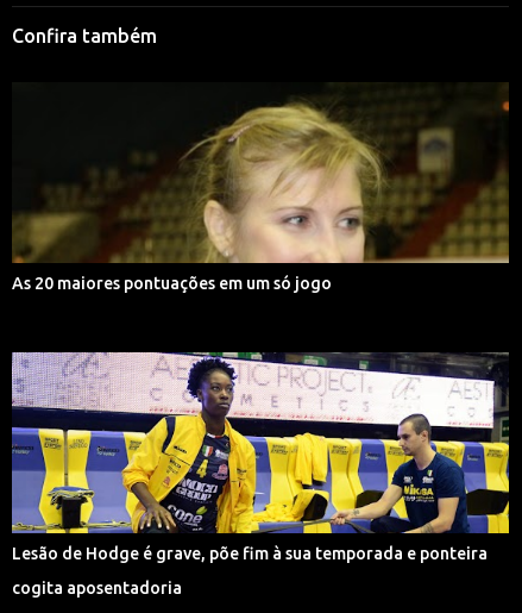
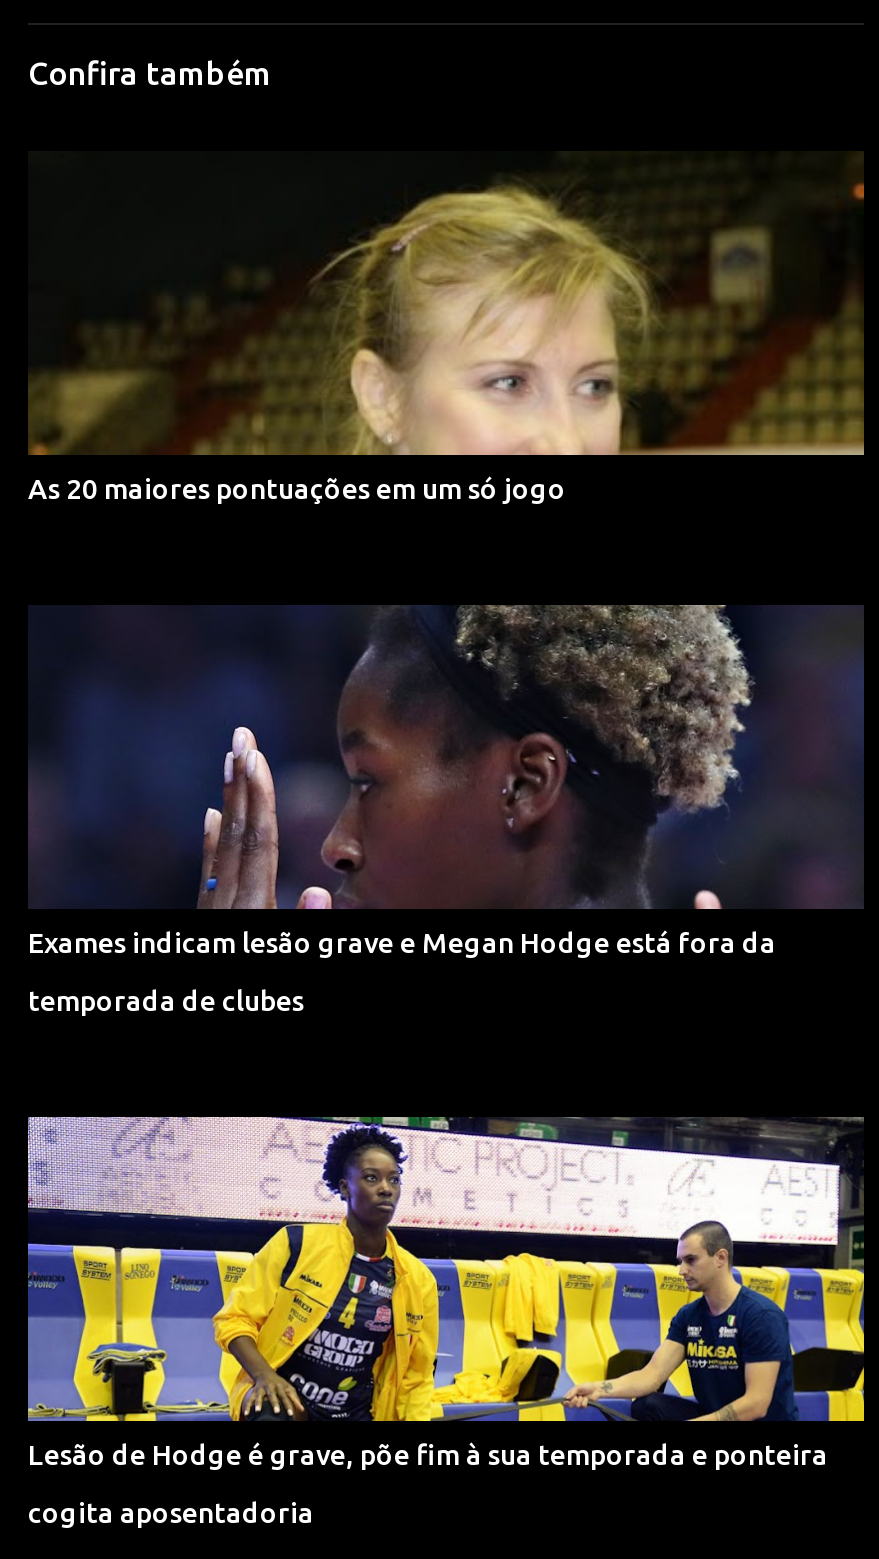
none -> [28,605,864,1018] [image] | Exames indicam lesão grave e Megan Hodge está fora da | temporada de clubes

